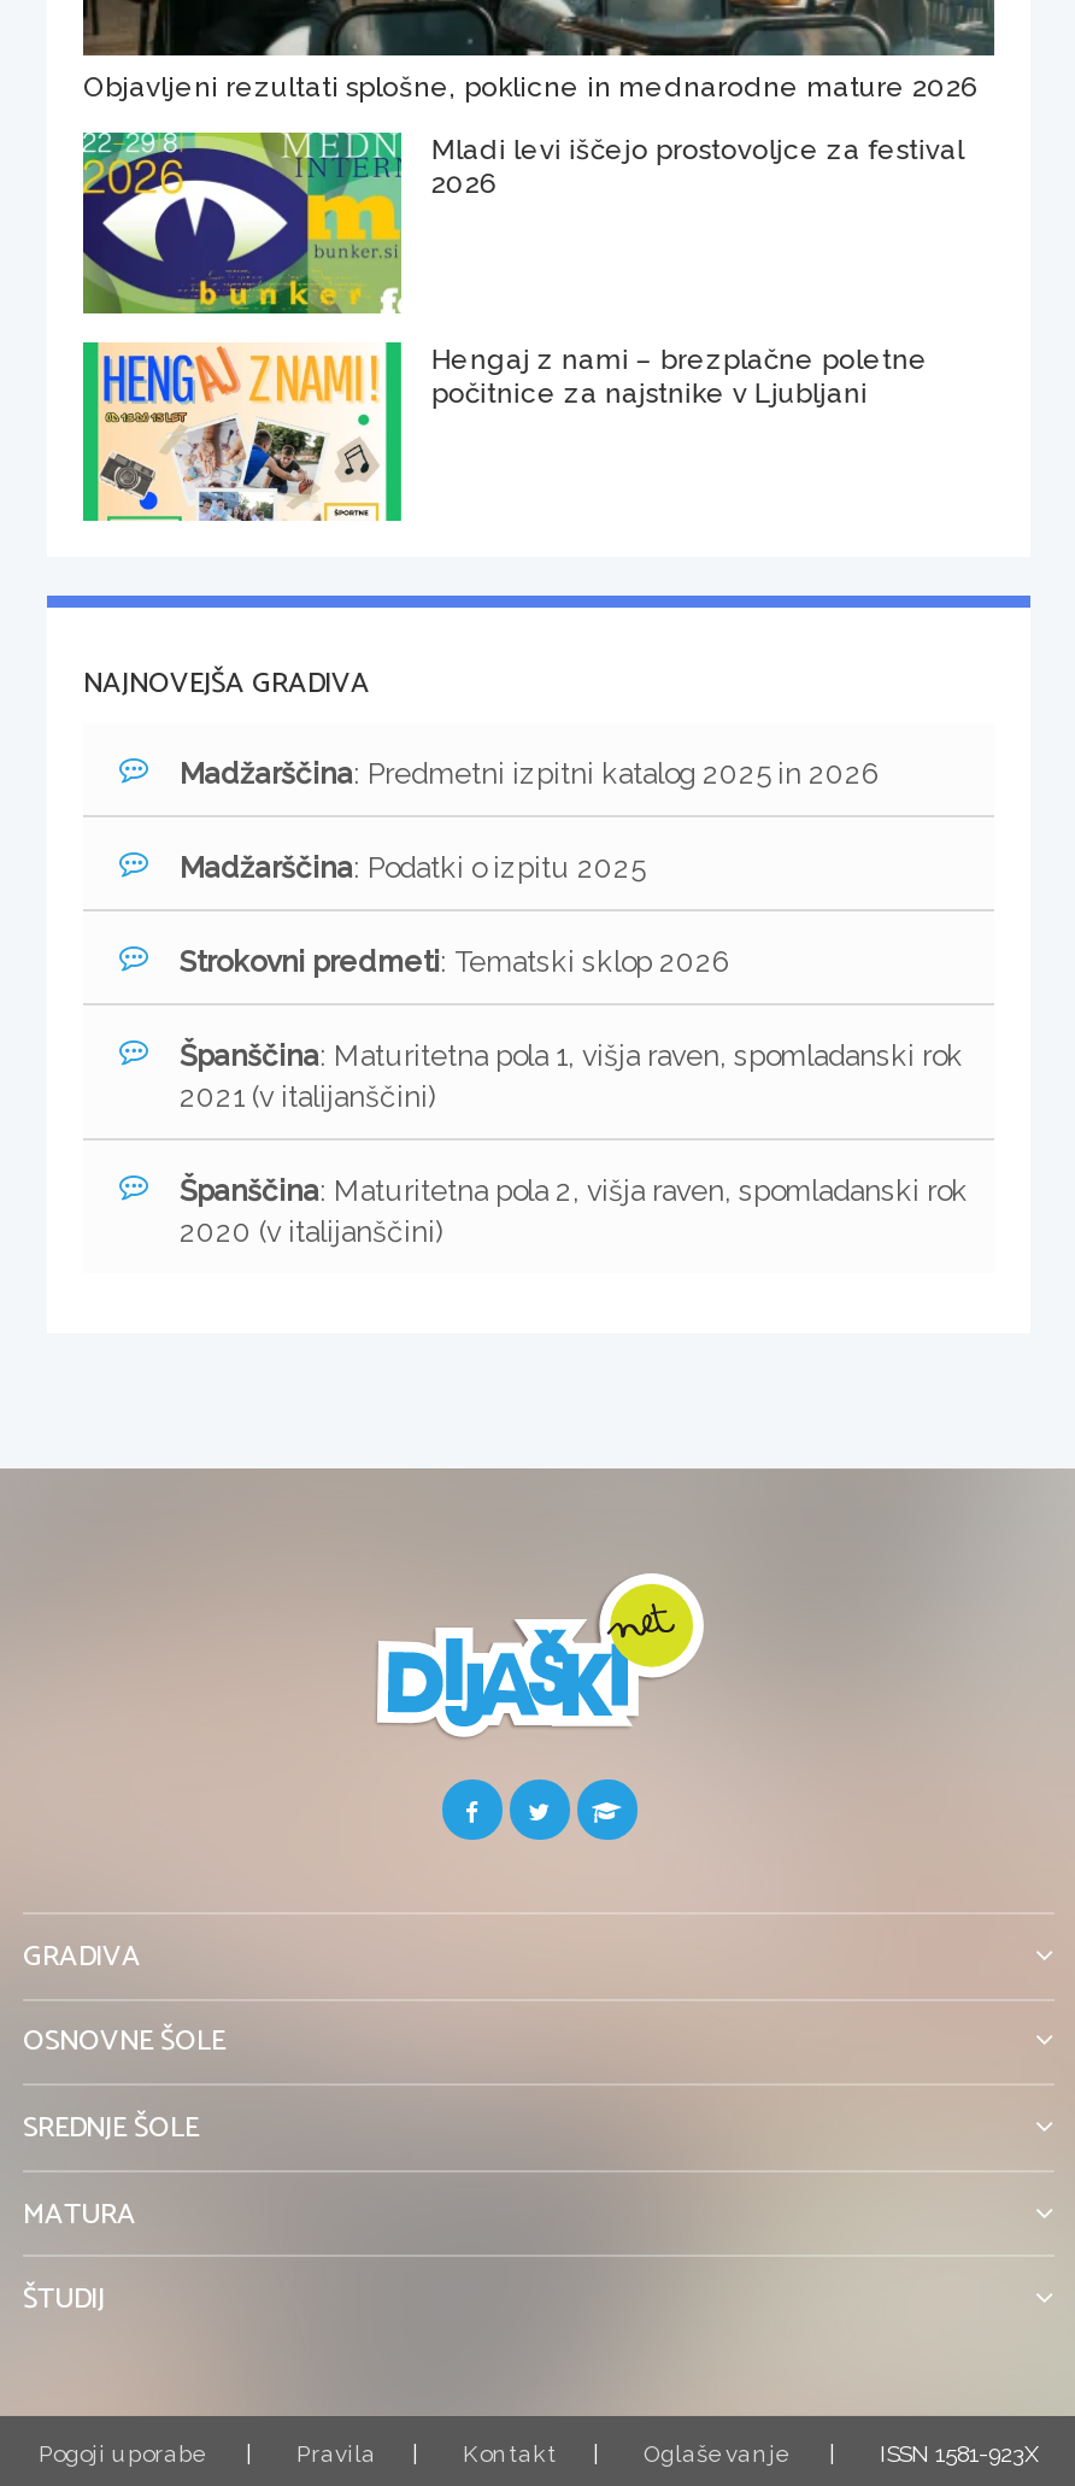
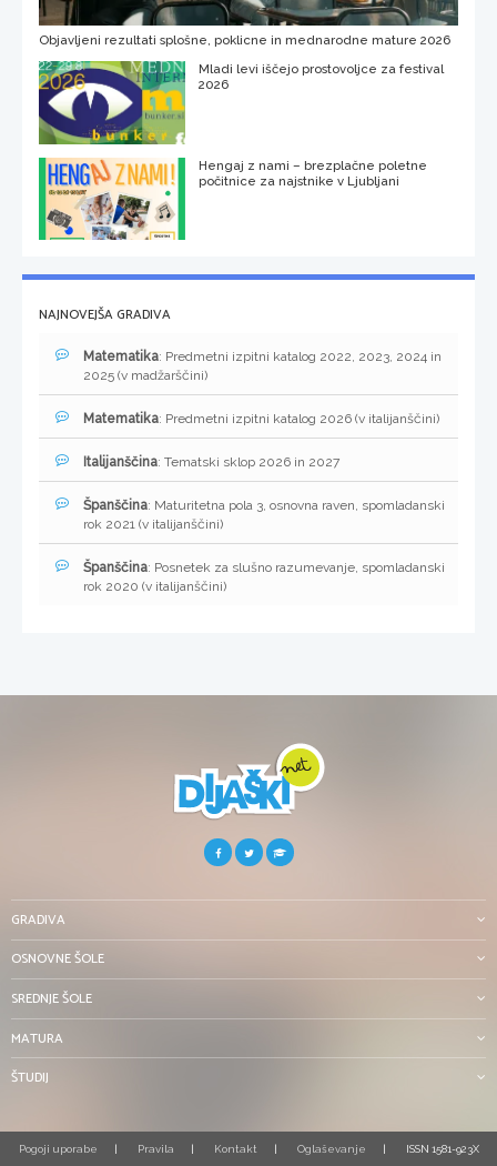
[180,758,879,791] Madžarščina: Predmetni izpitni katalog 2025 in 2026 -> [83,349,442,383] Matematika: Predmetni izpitni katalog 2022, 2023, 2024 in | 2025 (v madžarščini)
[180,852,645,885] Madžarščina: Podatki o izpitu 2025 -> [83,411,439,427] Matematika: Predmetni izpitni katalog 2026 (v italijanščini)
[180,946,729,979] Strokovni predmeti: Tematski sklop 2026 -> [83,454,339,470] Italijanščina: Tematski sklop 2026 in 2027
[180,1040,963,1114] Španščina: Maturitetna pola 1, višja raven, spomladanski rok | 2021 (v italijanščini) -> [83,498,445,532] Španščina: Maturitetna pola 3, osnovna raven, spomladanski | rok 2021 (v italijanščini)
[180,1175,968,1250] Španščina: Maturitetna pola 2, višja raven, spomladanski rok | 2020 (v italijanščini) -> [83,560,445,594] Španščina: Posnetek za slušno razumevanje, spomladanski | rok 2020 (v italijanščini)

